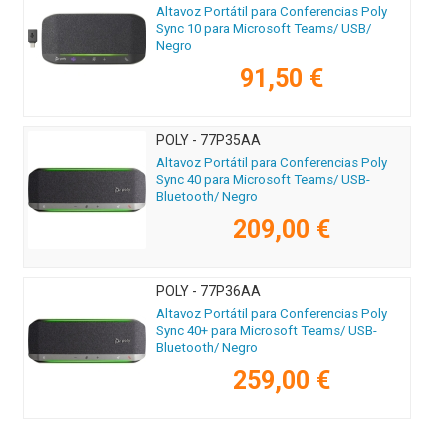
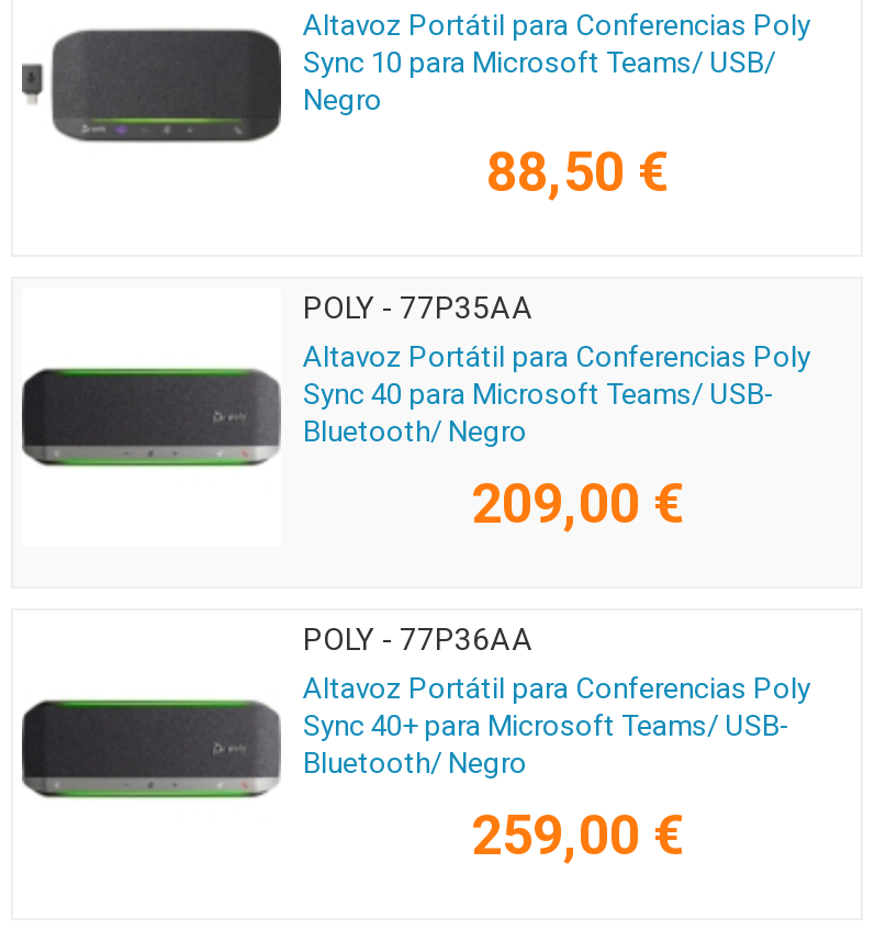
[239,64,322,93] 91,50 € -> [486,141,669,204] 88,50 €

